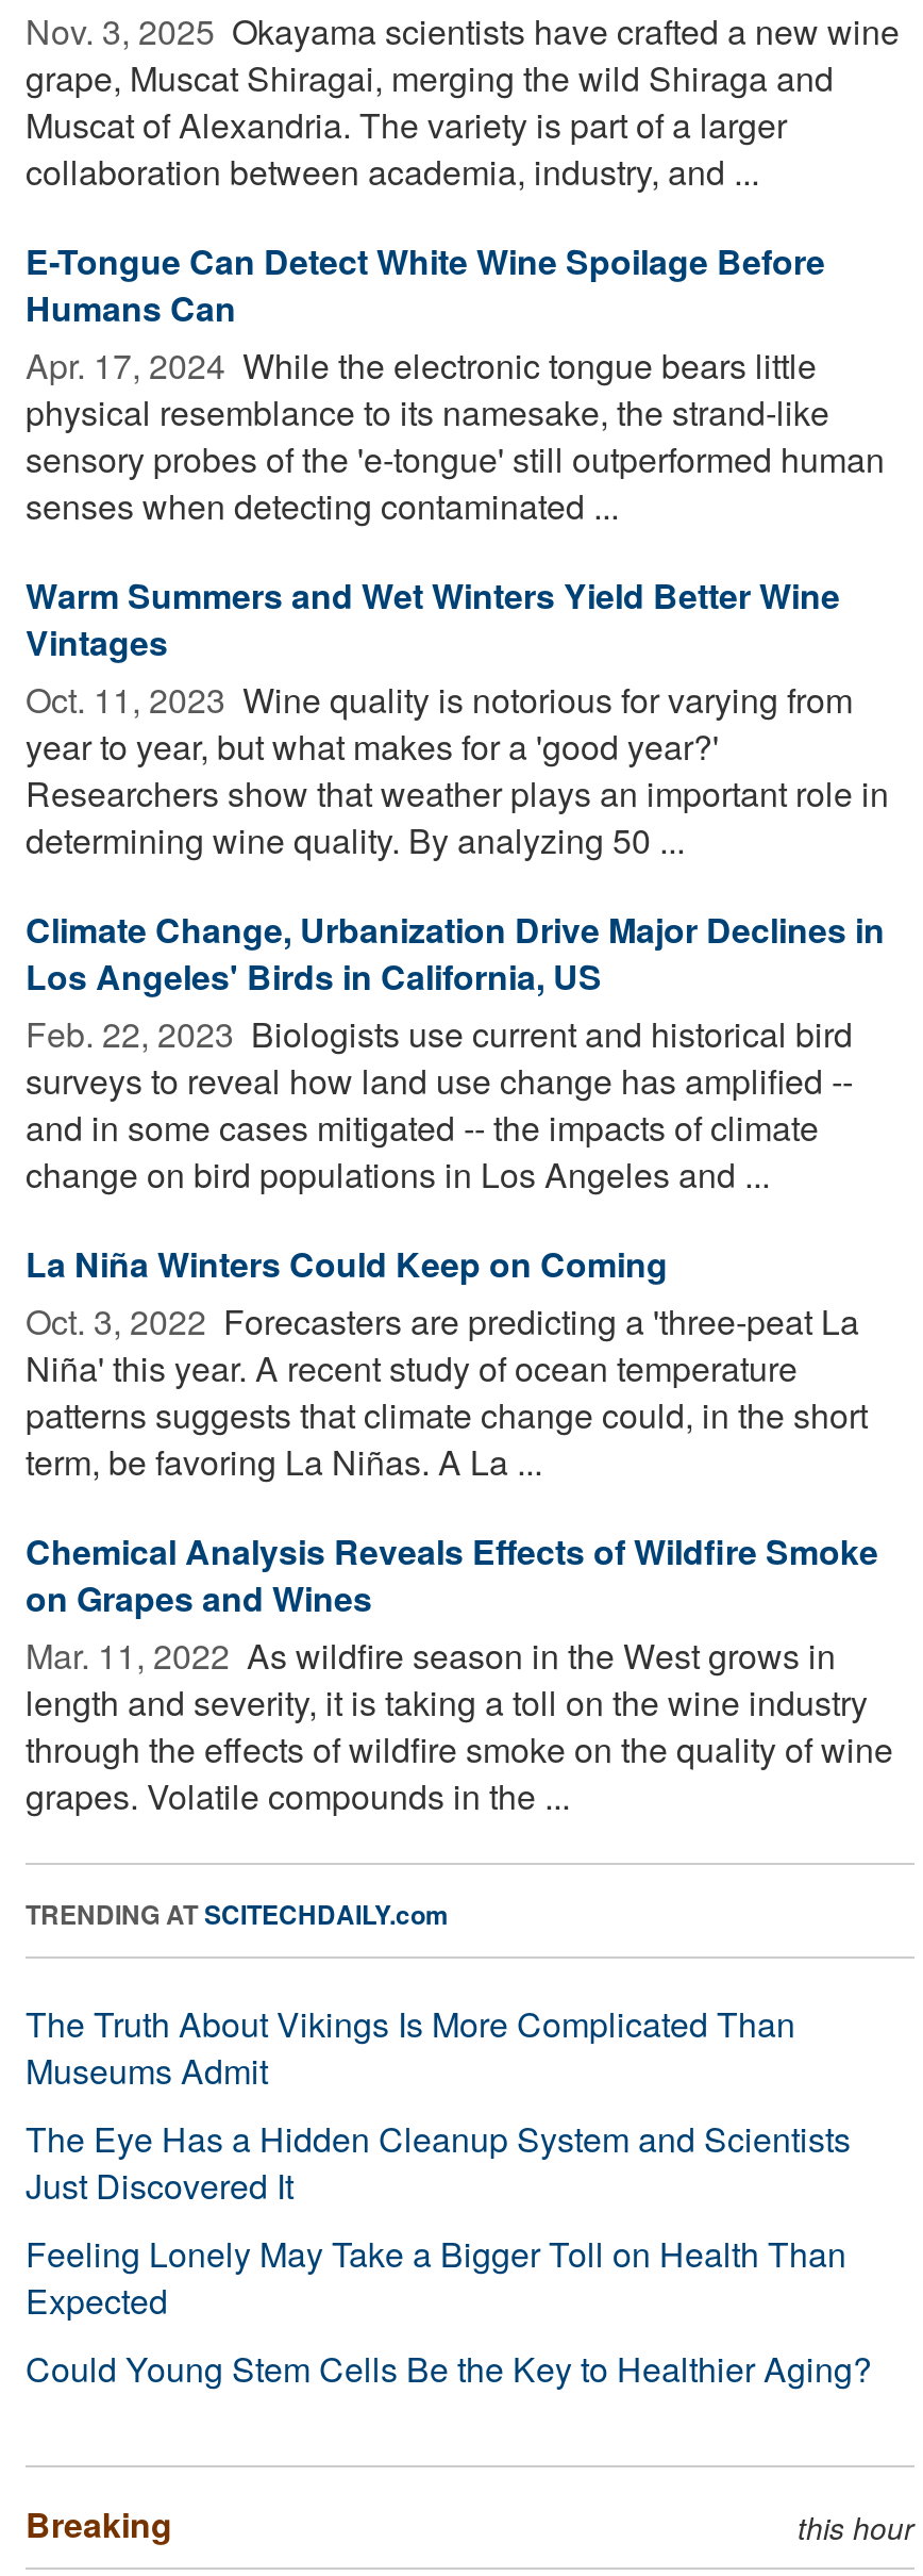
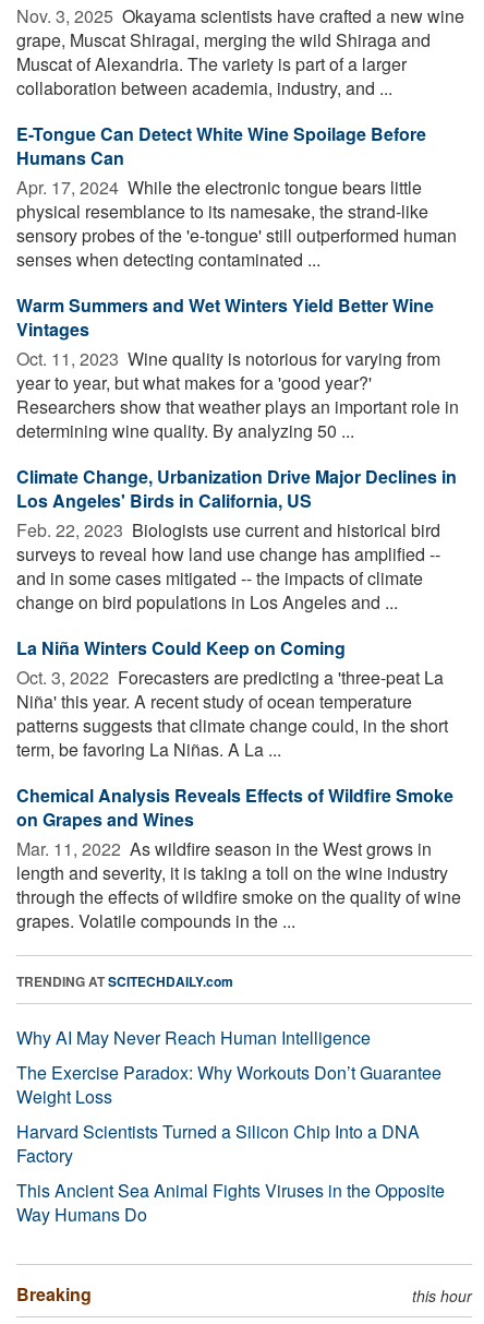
[26,1999,872,2392] The Truth About Vikings Is More Complicated Than | Museums Admit | The Eye Has a Hidden Cleanup System and Scientists | Just Discovered It | Feeling Lonely May Take a Bigger Toll on Health Than | Expected | Could Young Stem Cells Be the Key to Healthier Aging? -> [16,1025,445,1227] Why AI May Never Reach Human Intelligence | The Exercise Paradox: Why Workouts Don’t Guarantee | Weight Loss | Harvard Scientists Turned a Silicon Chip Into a DNA | Factory | This Ancient Sea Animal Fights Viruses in the Opposite | Way Humans Do

